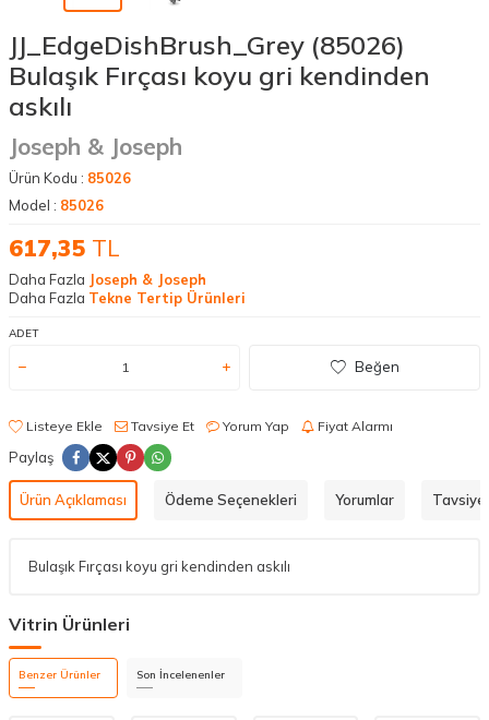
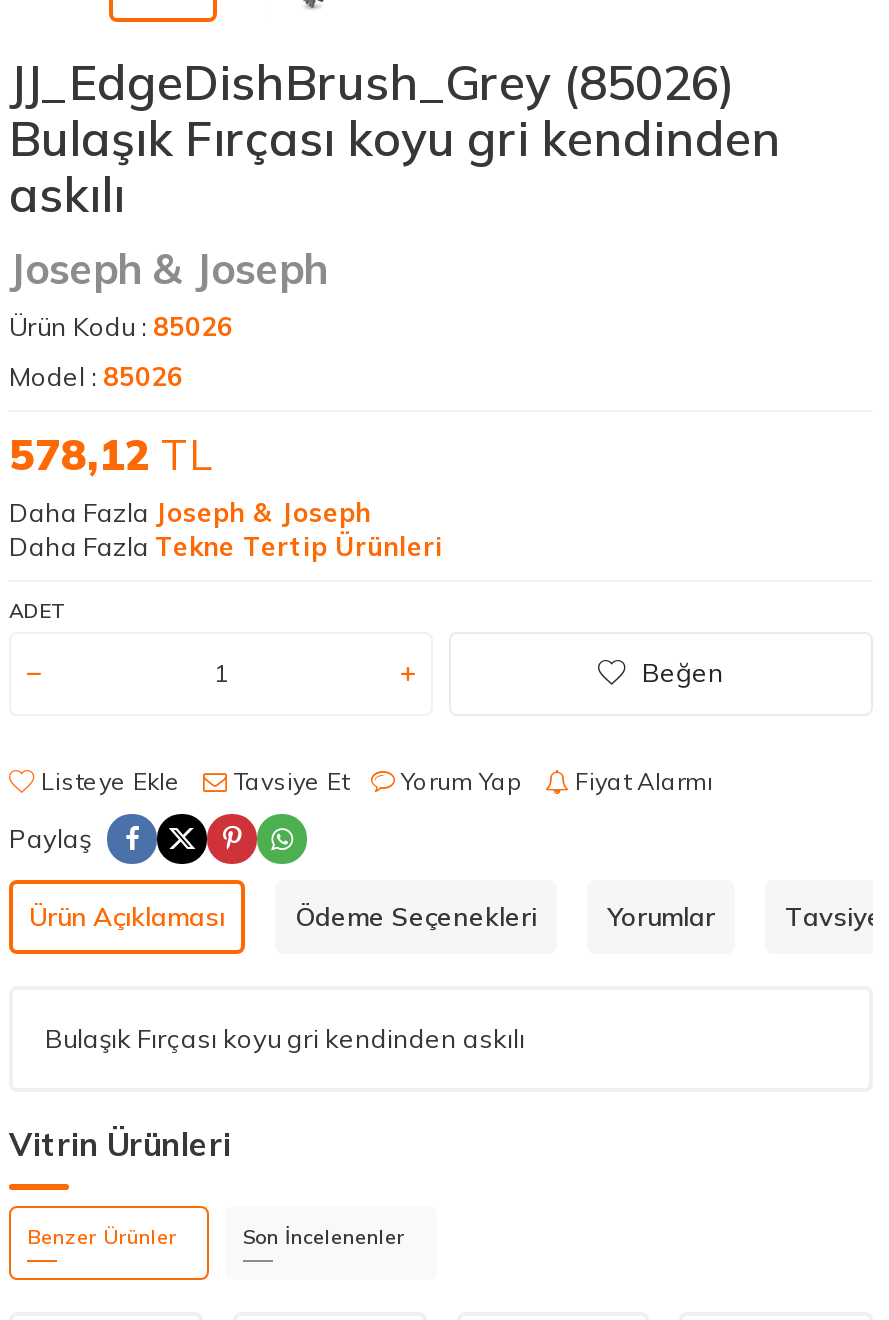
[9,233,120,262] 617,35 TL -> [9,428,213,480] 578,12 TL

